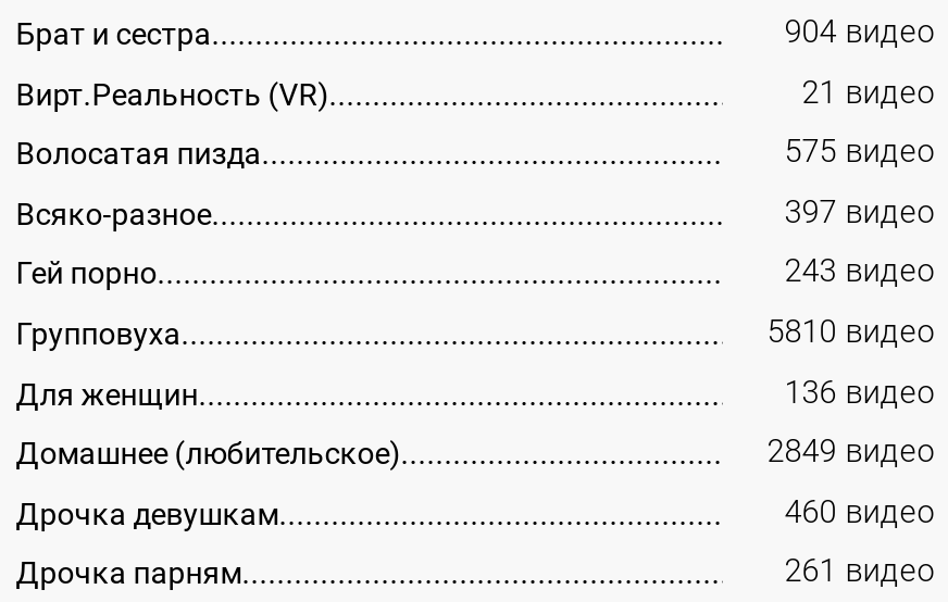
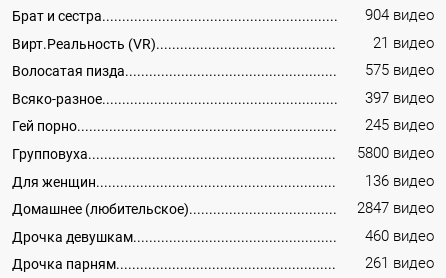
[784,254,935,291] 243 видео -> [365,117,434,134] 245 видео
[767,314,935,351] 5810 видео -> [357,145,434,162] 5800 видео
[767,434,935,471] 2849 видео -> [357,200,434,217] 2847 видео

